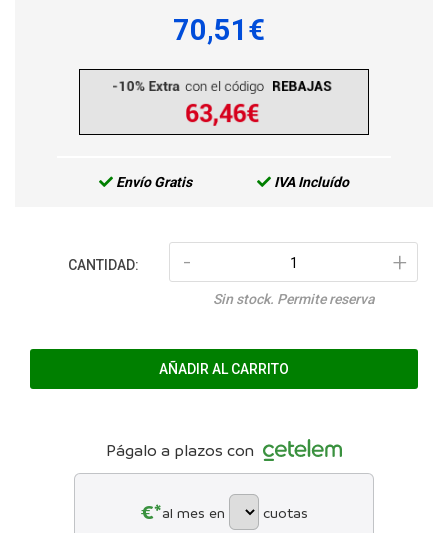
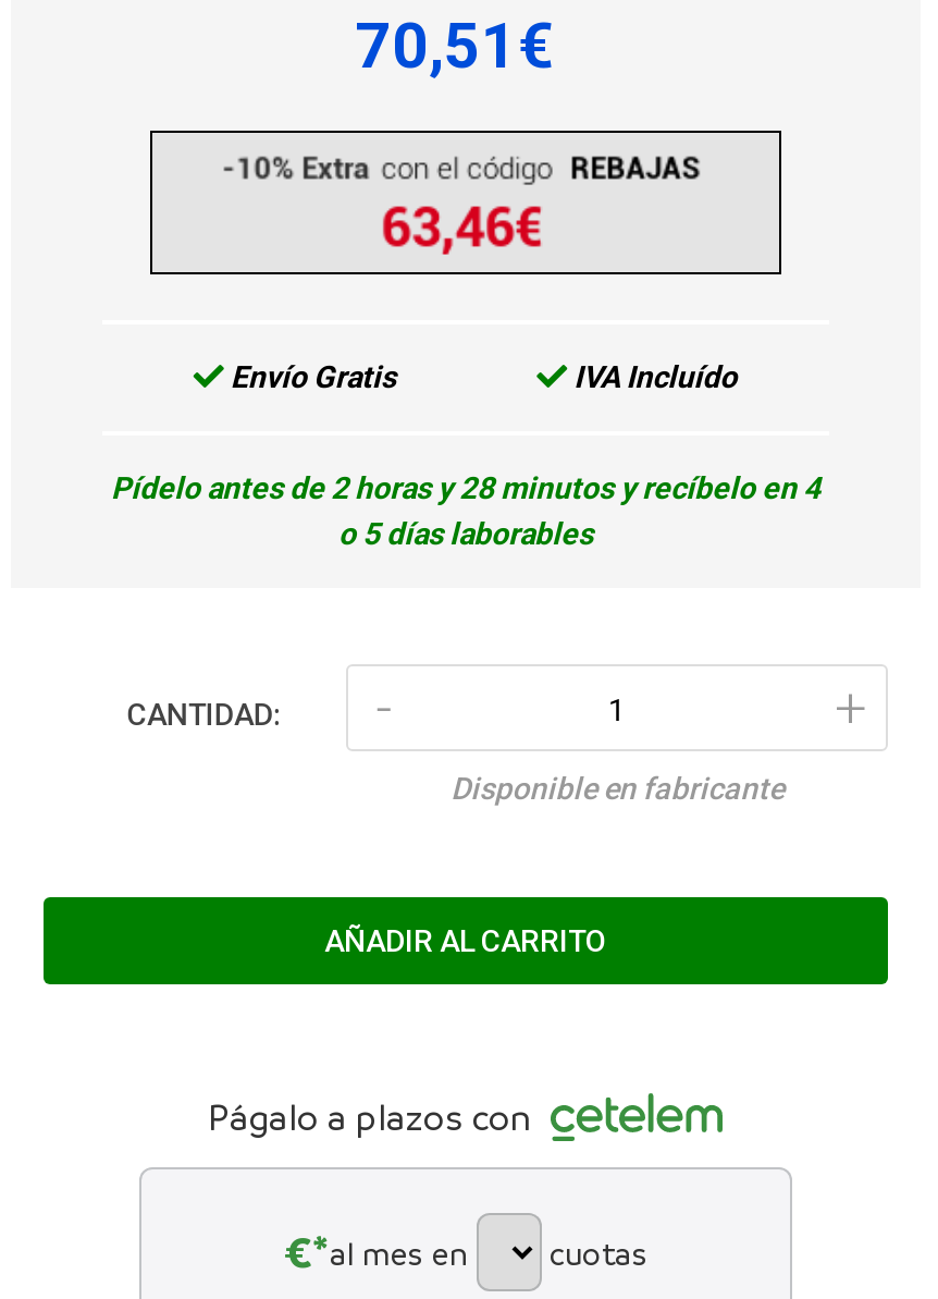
none -> [111,471,820,551] Pídelo antes de 2 horas y 28 minutos y recíbelo en 4 | o 5 días laborables
[213,291,375,307] Sin stock. Permite reserva -> [451,771,784,806] Disponible en fabricante

